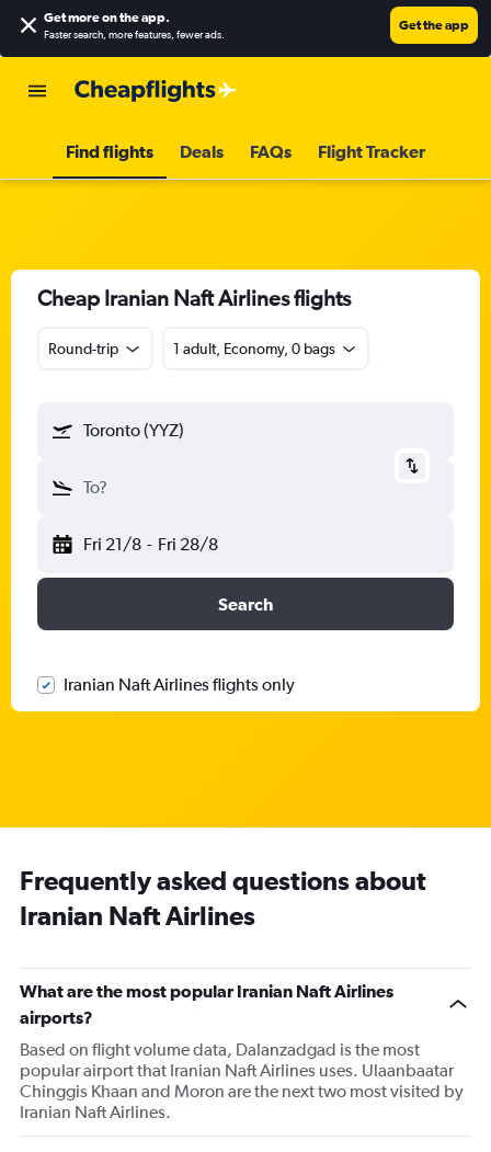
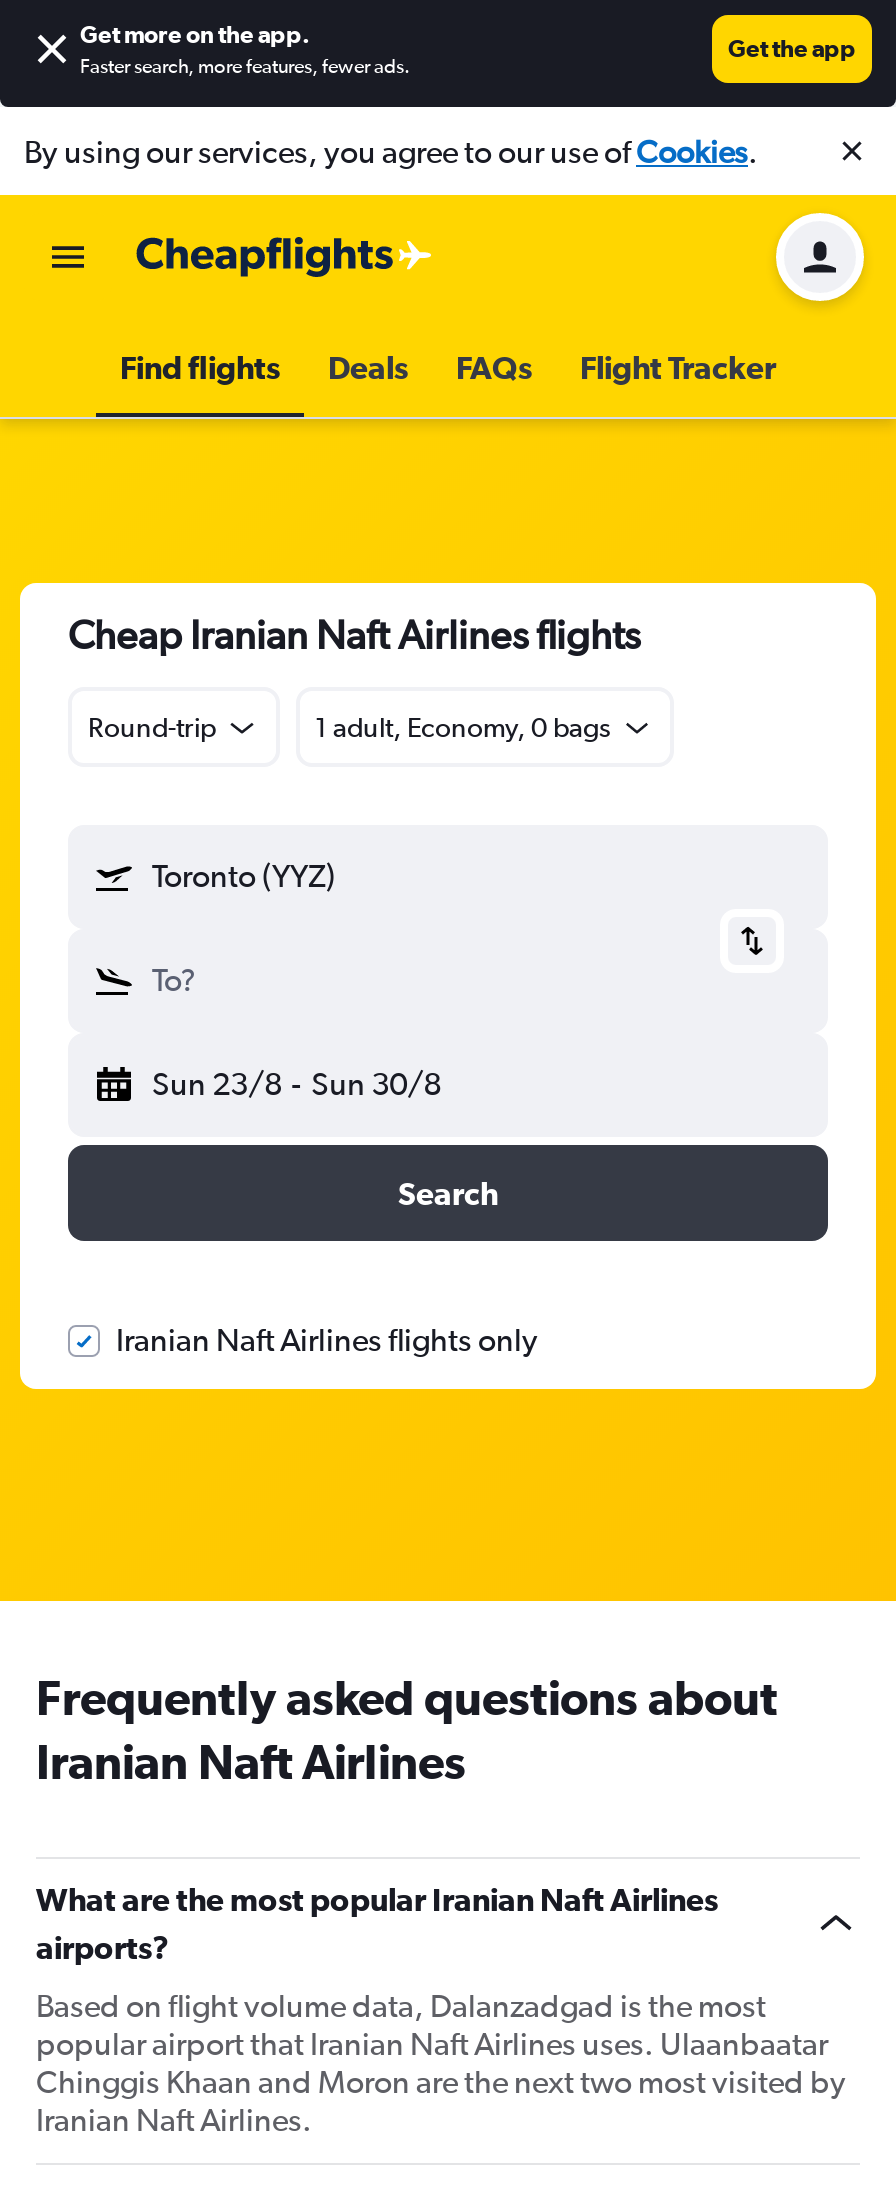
none -> [24,132,758,170] By using our services, you agree to our use ofCookies.
none -> [774,211,866,303] [image]
[83,534,218,555] Fri 21/8 - Fri 28/8 -> [152,1065,441,1103] Sun 23/8 - Sun 30/8

